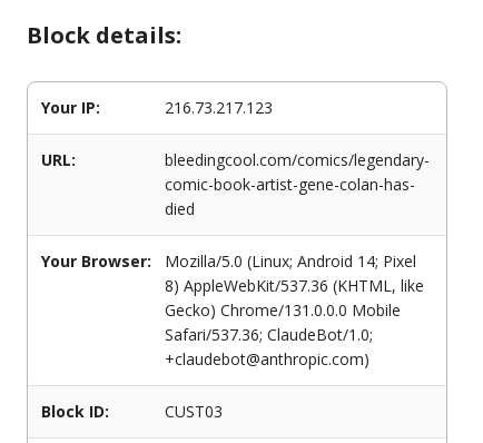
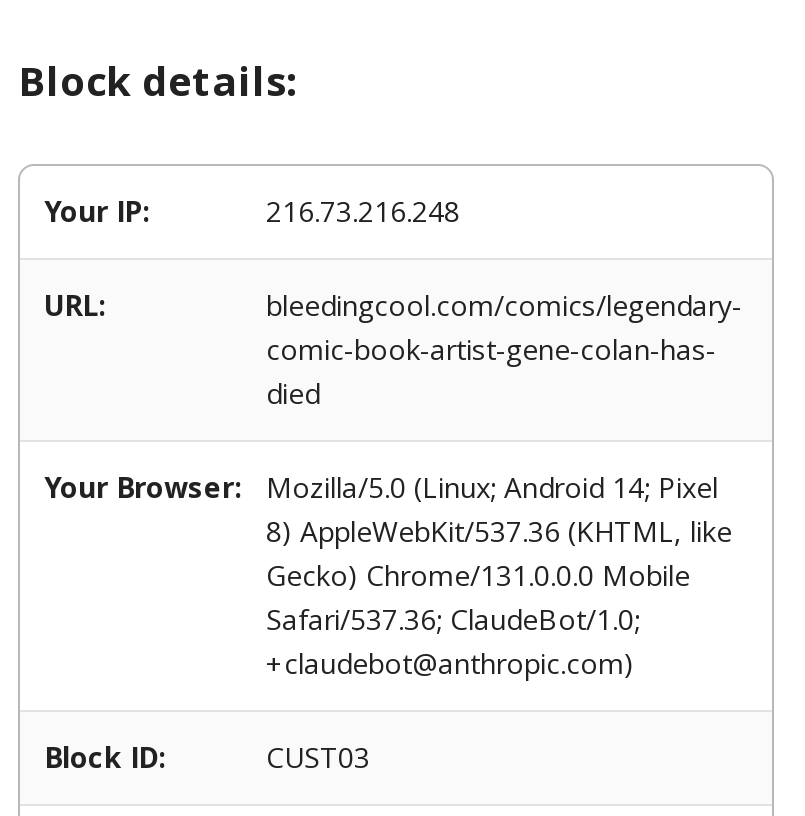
[165,97,273,118] 216.73.217.123 -> [266,192,460,230] 216.73.216.248

